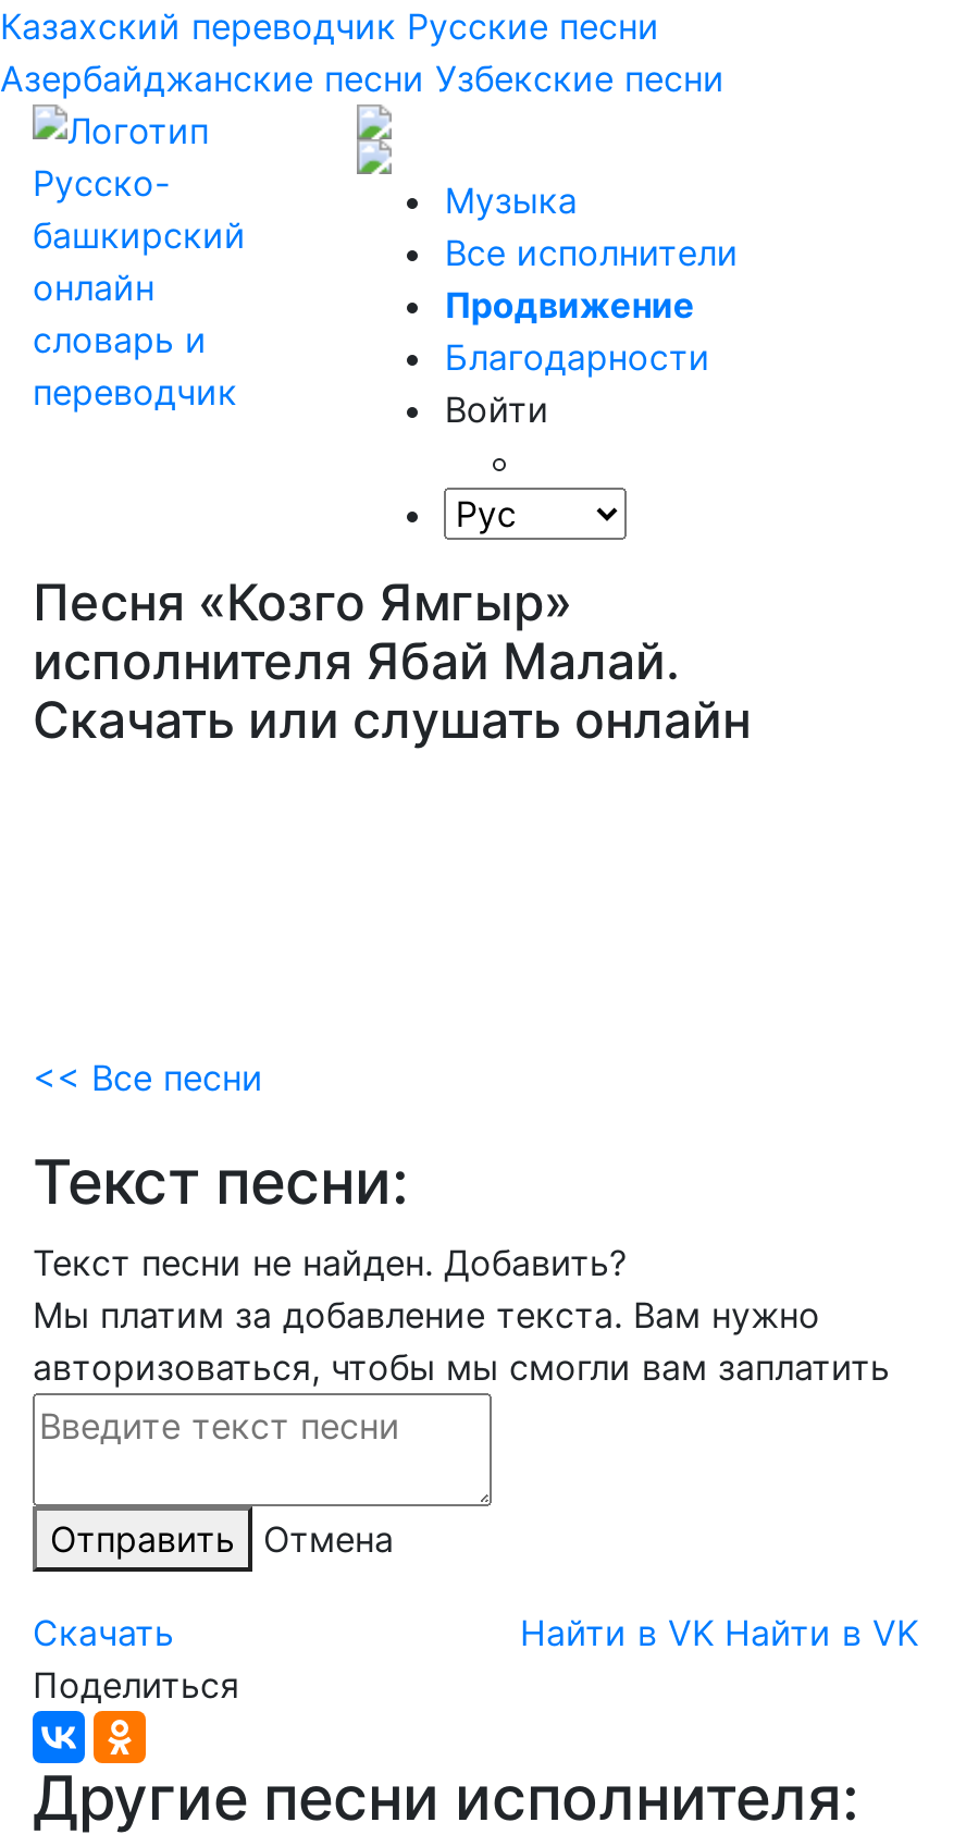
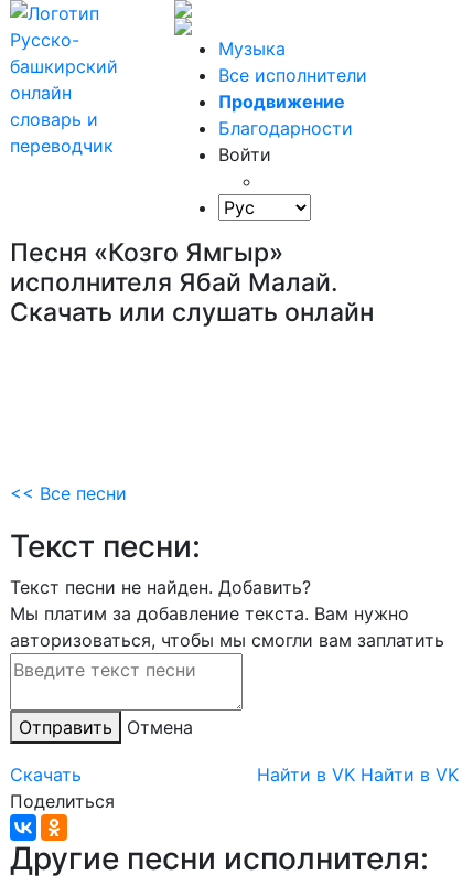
[0,4,725,100] Казахский переводчик Русские песни | Азербайджанские песни Узбекские песни -> none

